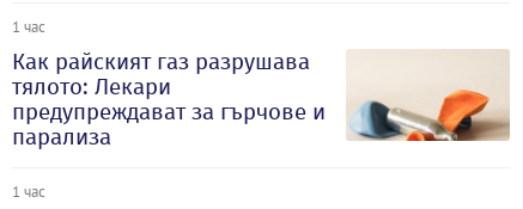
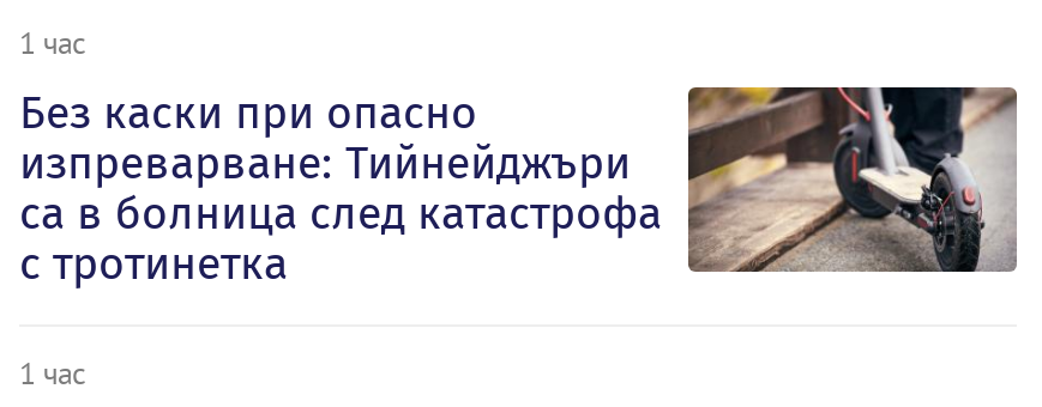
[12,48,510,150] [image] | Как райският газ разрушава | тялото: Лекари | предупреждават за гърчове и | парализа -> [19,85,1017,290] [image] | Без каски при опасно | изпреварване: Тийнейджъри | са в болница след катастрофа | с тротинетка

